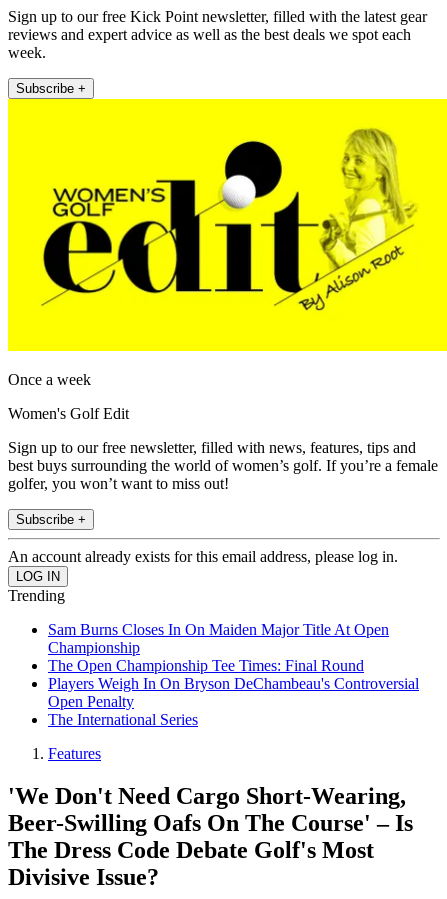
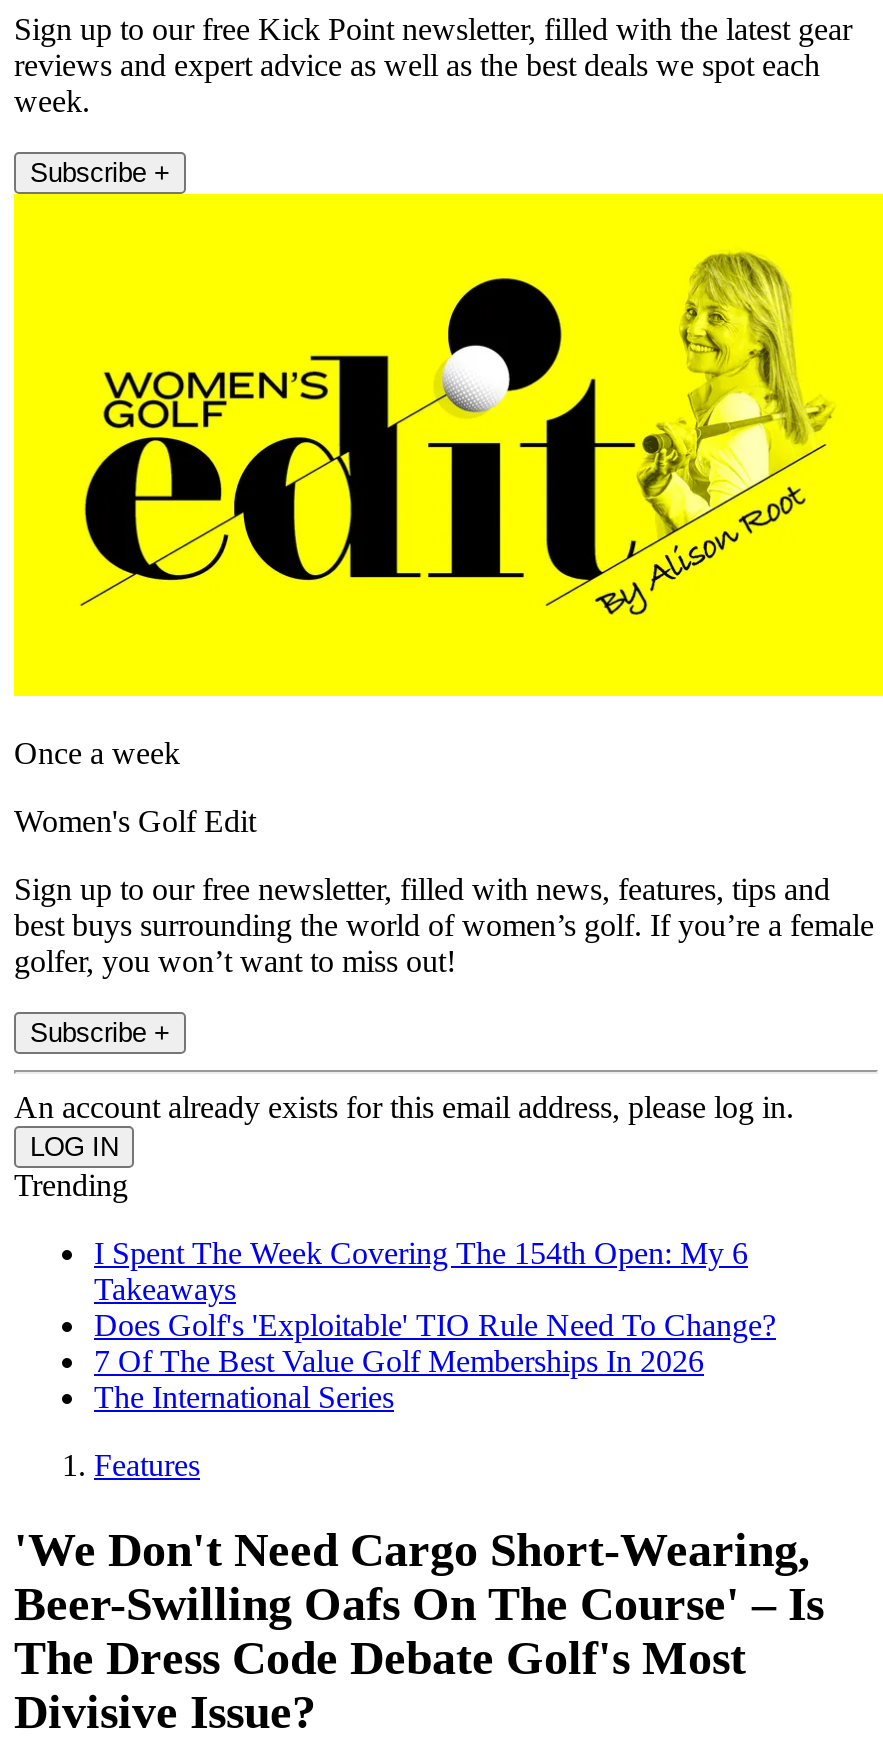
[48,621,419,710] Sam Burns Closes In On Maiden Major Title At Open | Championship | The Open Championship Tee Times: Final Round | Players Weigh In On Bryson DeChambeau's Controversial | Open Penalty -> [94,1237,776,1379] I Spent The Week Covering The 154th Open: My 6 | Takeaways | Does Golf's 'Exploitable' TIO Rule Need To Change? | 7 Of The Best Value Golf Memberships In 2026

